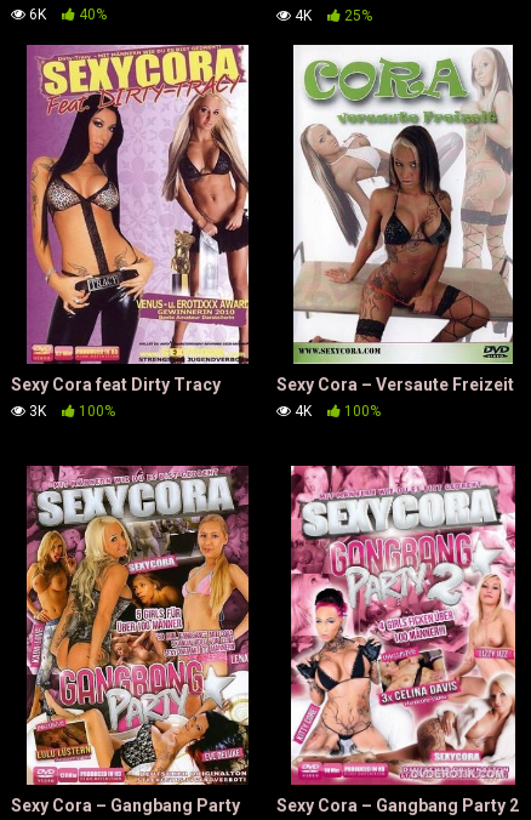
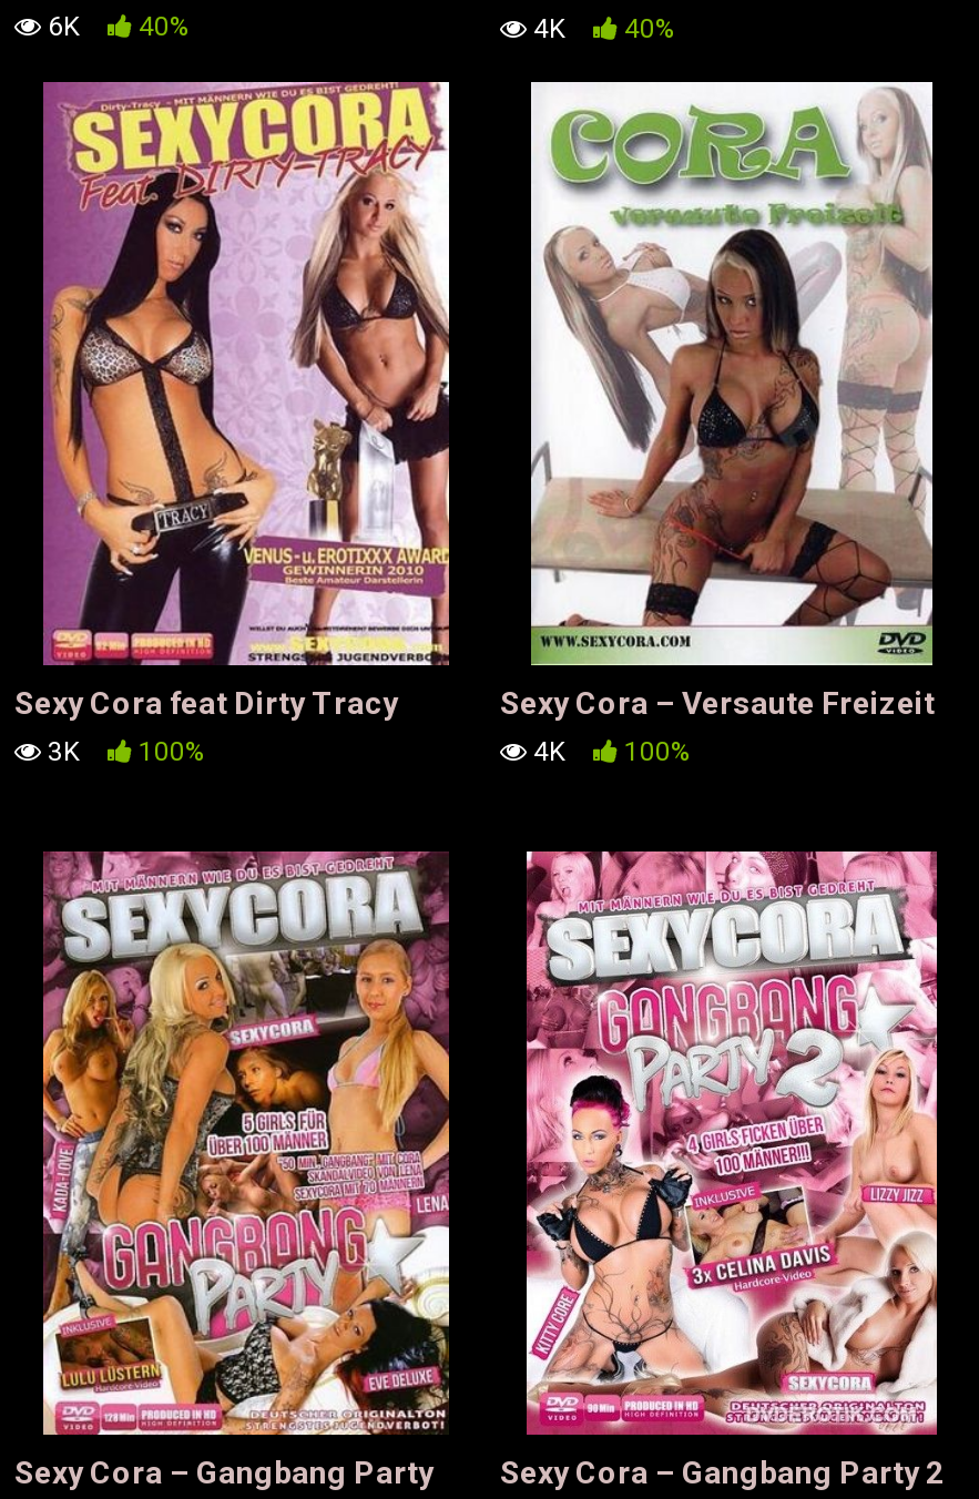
[341,8,372,25] 25% -> [618,14,675,45] 40%

